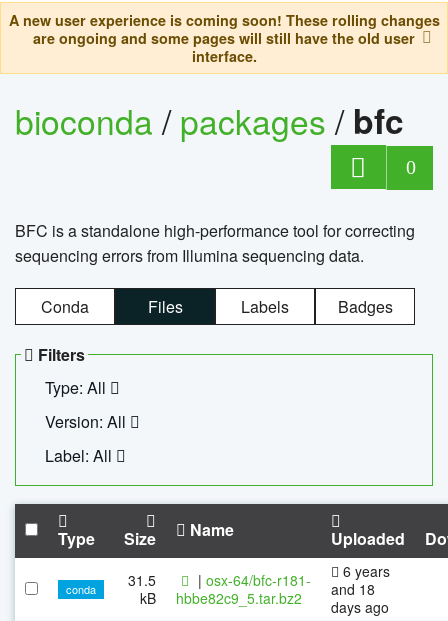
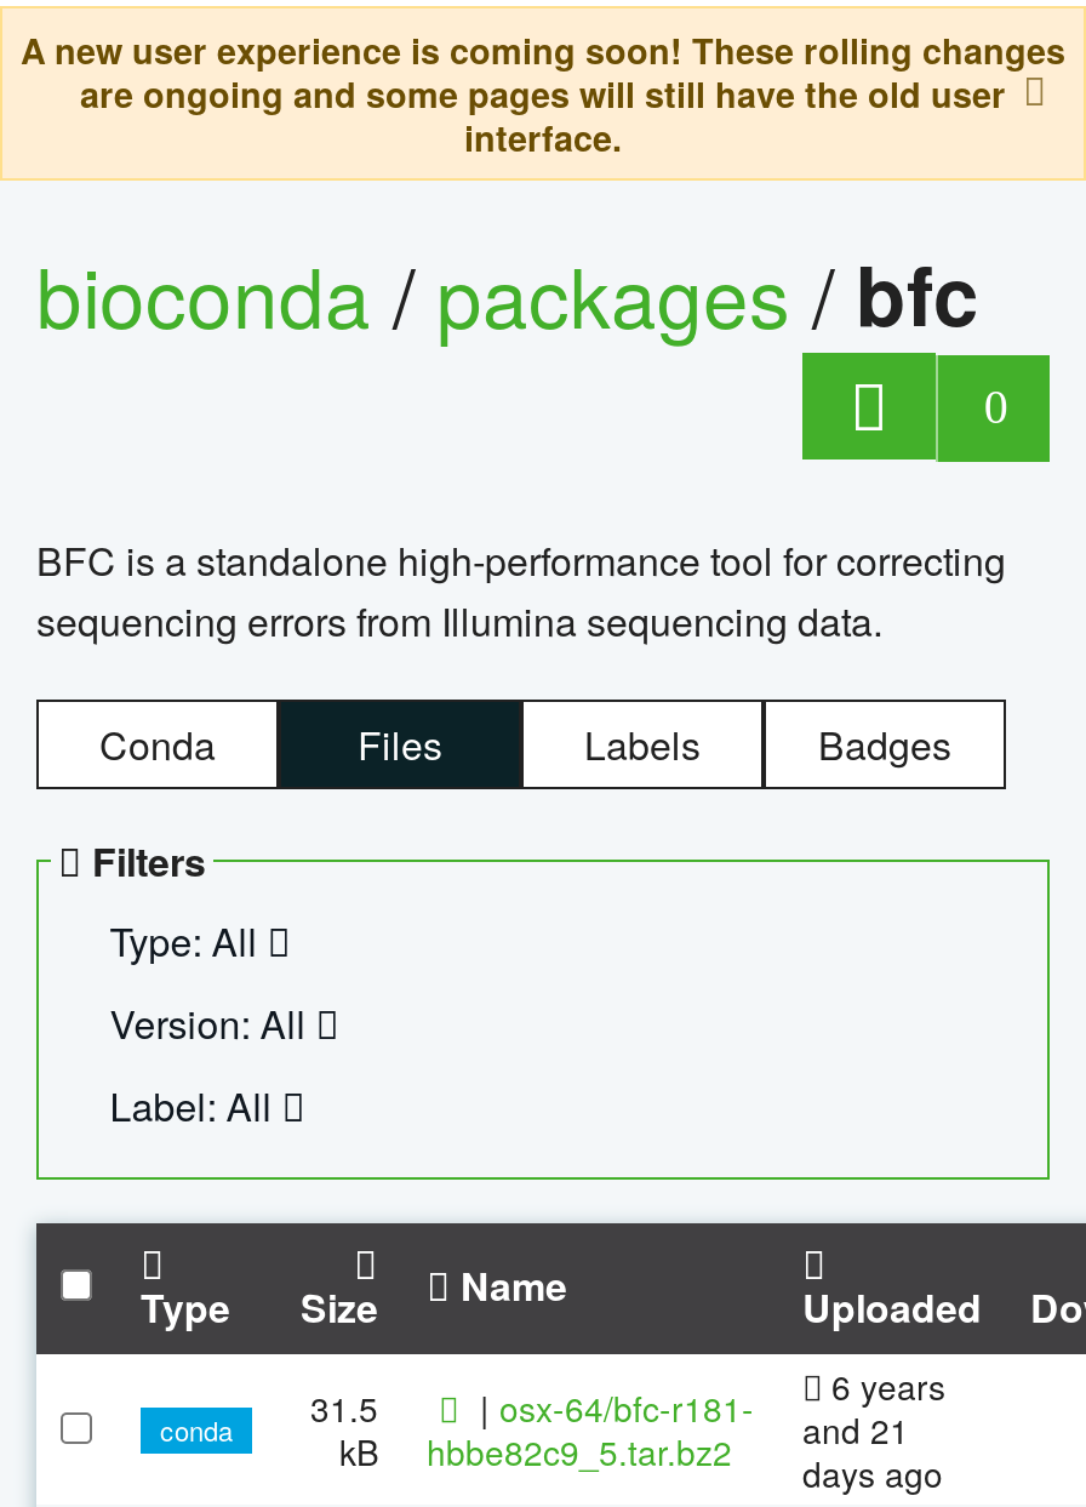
[331,579,375,599] and 18 -> [802,1405,909,1453] and 21

